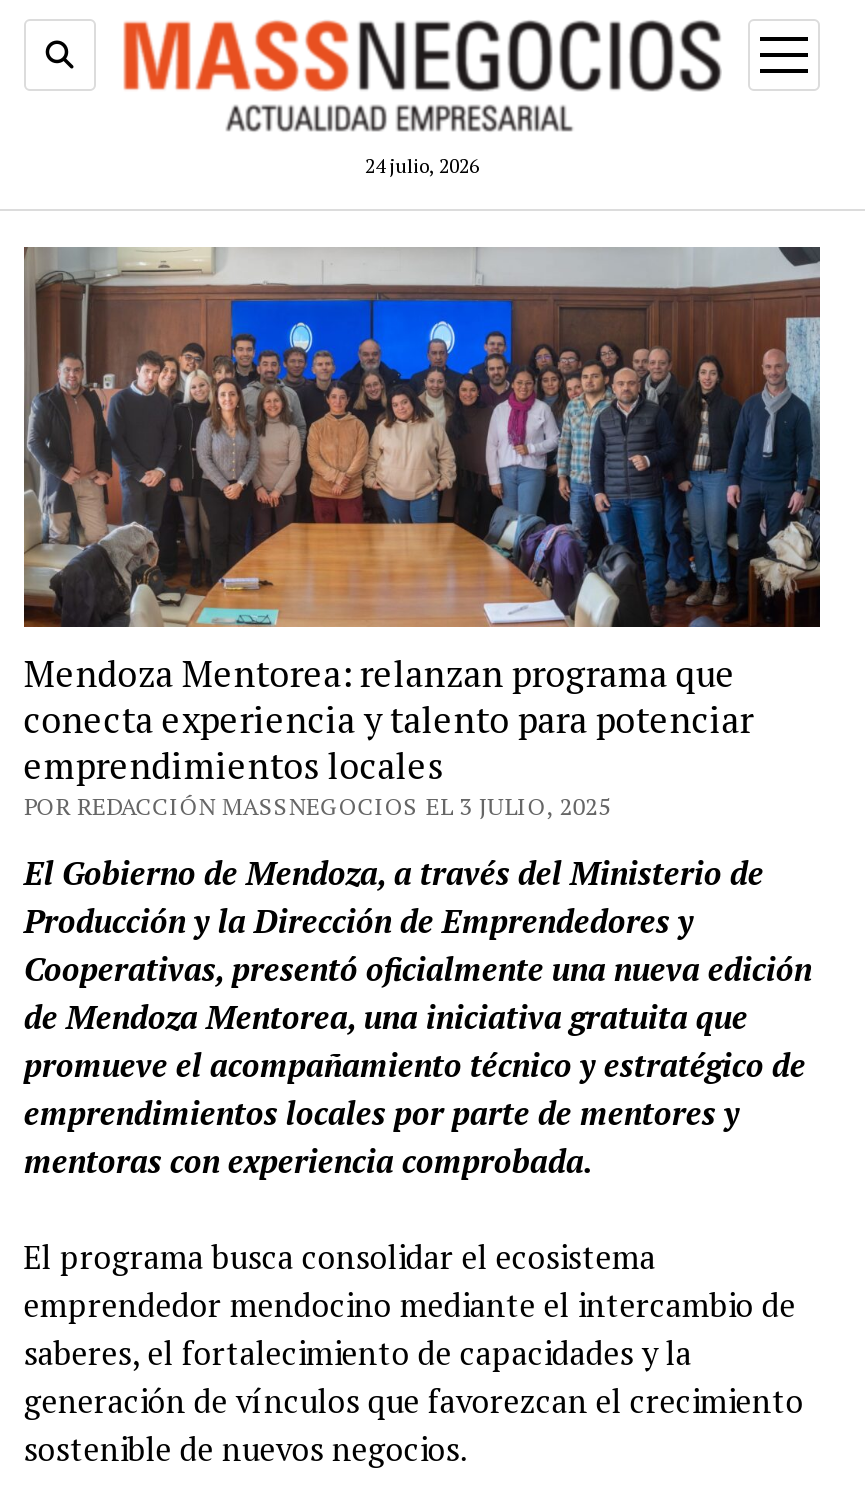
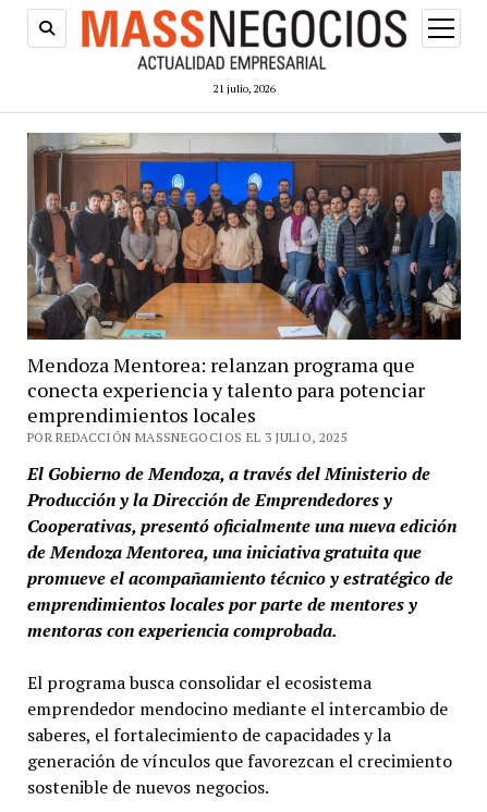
[365,153,479,179] 24 julio, 2026 -> [213,82,275,96] 21 julio, 2026

